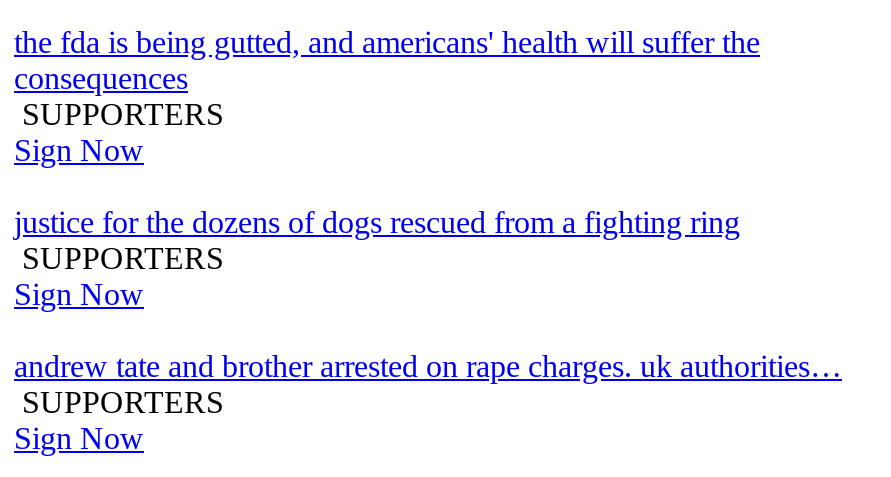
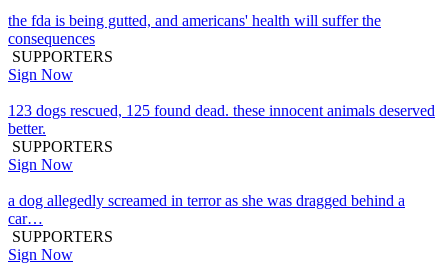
[14,205,740,239] justice for the dozens of dogs rescued from a fighting ring -> [8,102,435,137] 123 dogs rescued, 125 found dead. these innocent animals deserved | better.
[14,349,842,383] andrew tate and brother arrested on rape charges. uk authorities… -> [8,192,405,227] a dog allegedly screamed in terror as she was dragged behind a | car…

